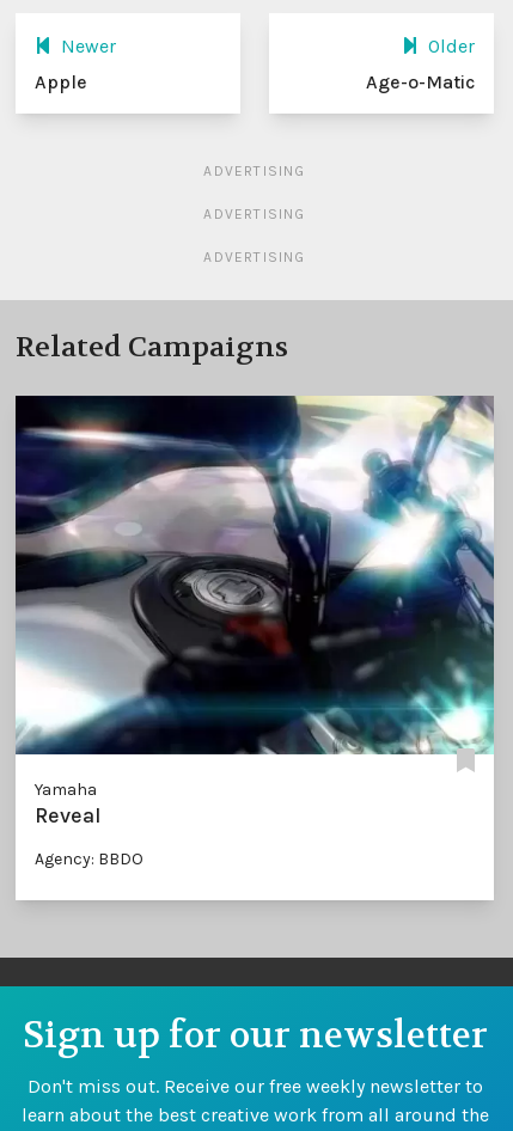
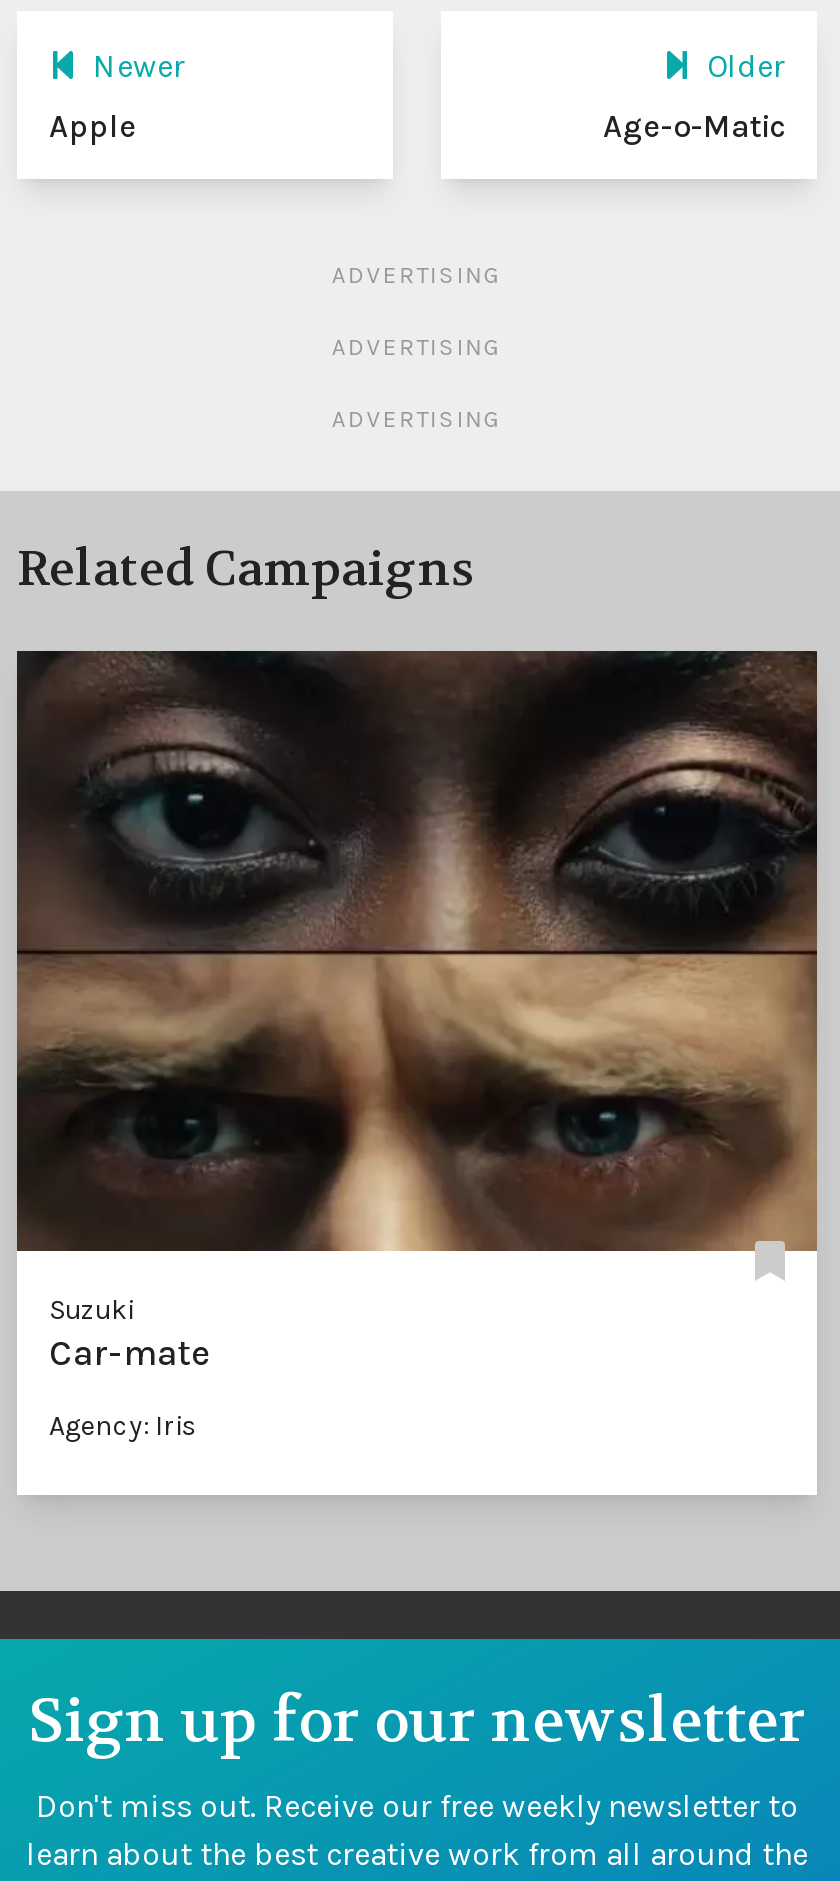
[14,396,495,829] [image] | Yamaha | Reveal -> [15,649,819,1376] [image] | Suzuki | Car-mate
[35,849,143,870] Agency: BBDO -> [49,1410,197,1444] Agency: Iris

